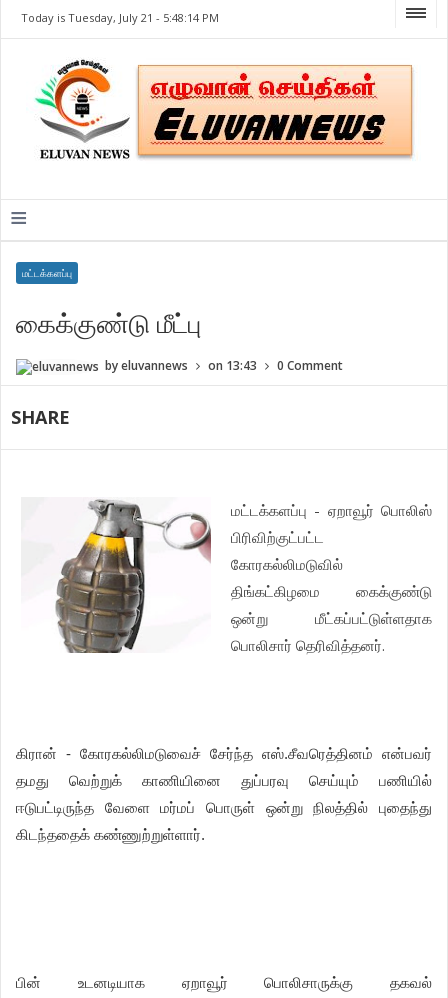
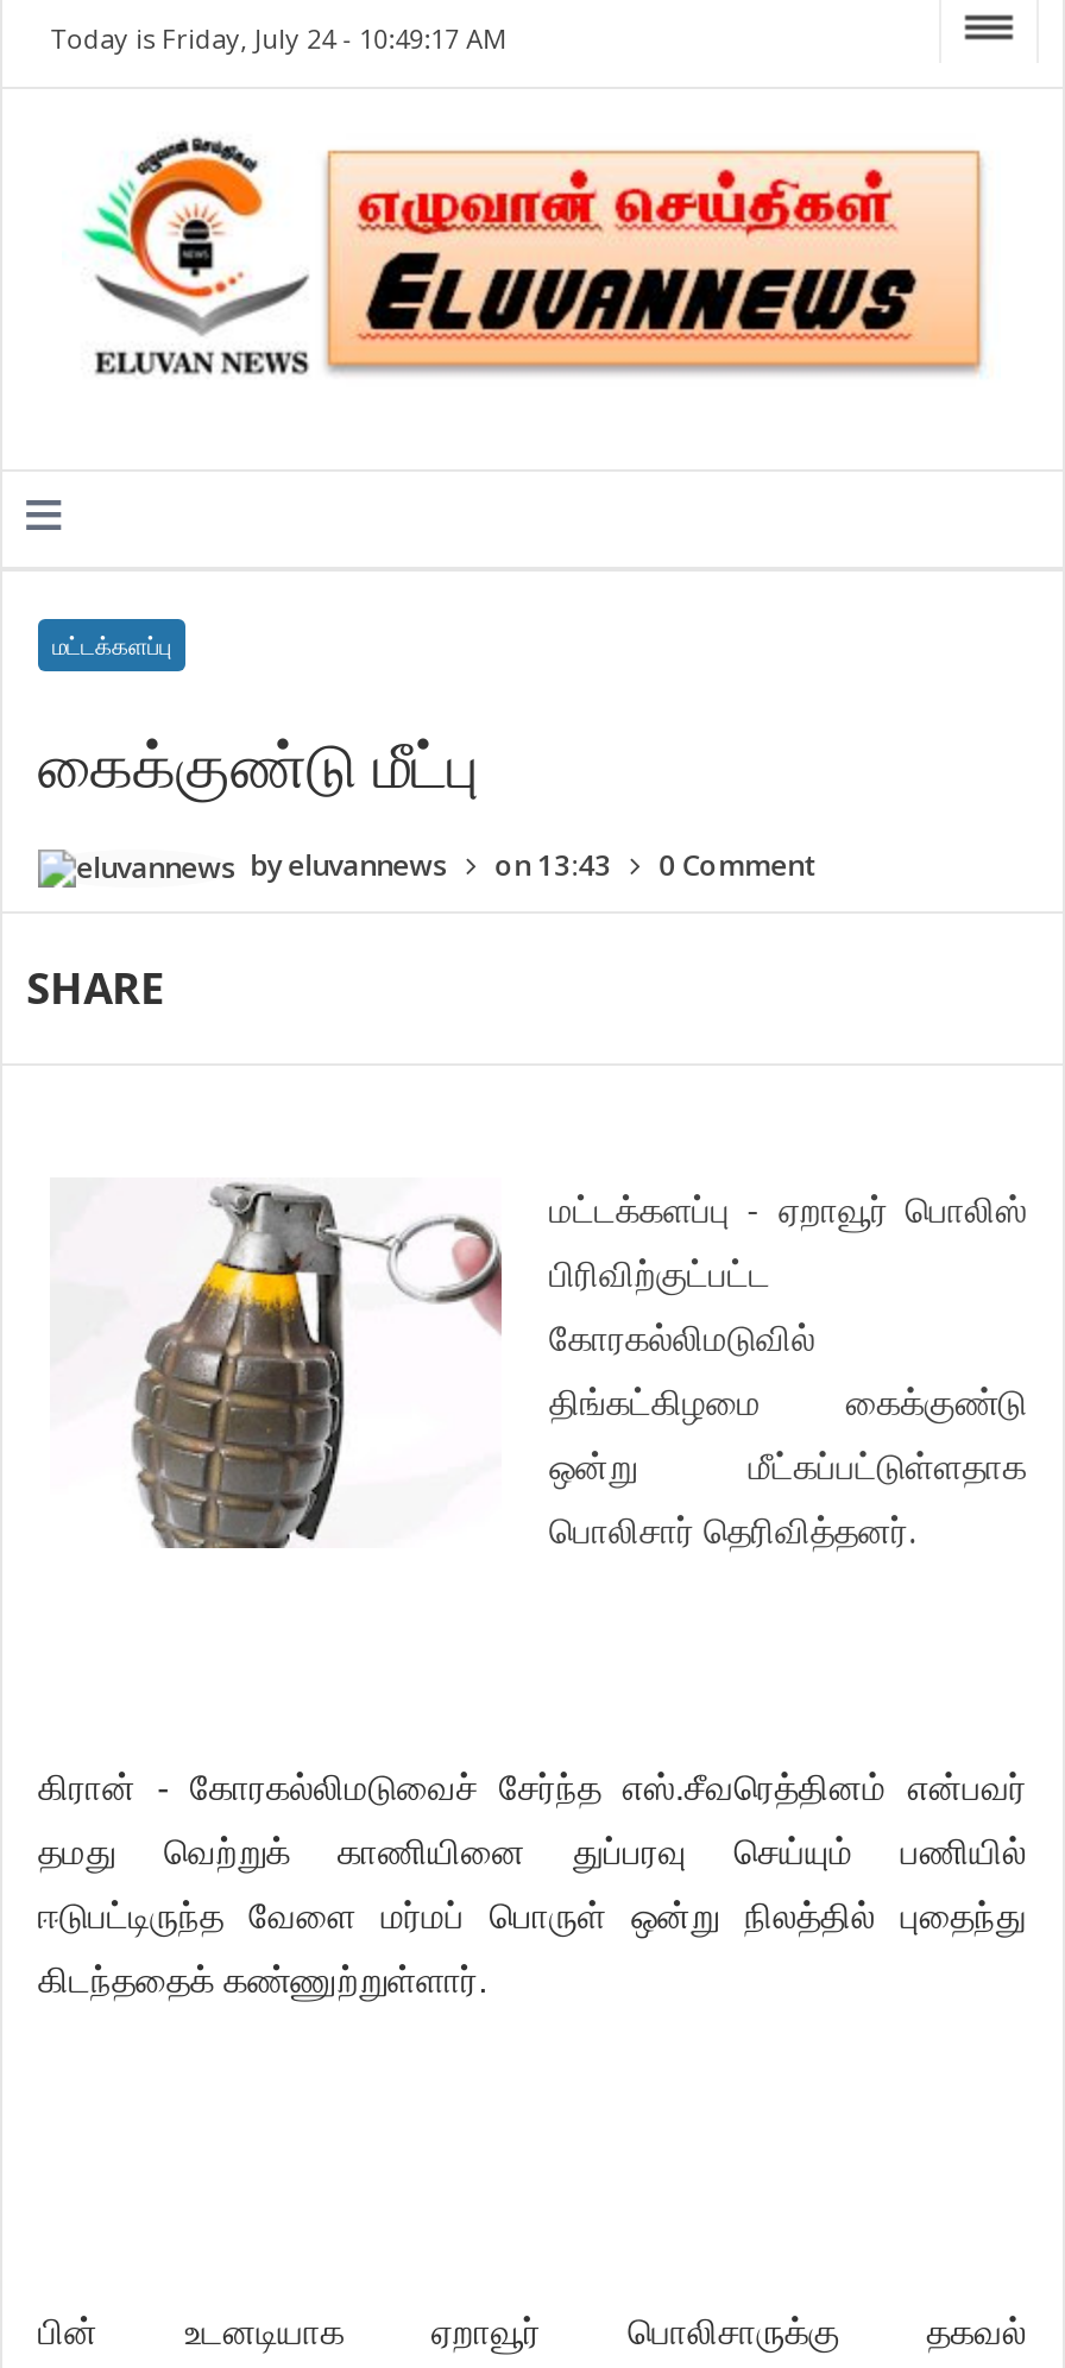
[21,10,219,25] Today is Tuesday, July 21 - 5:48:14 PM -> [50,20,507,56] Today is Friday, July 24 - 10:49:17 AM

